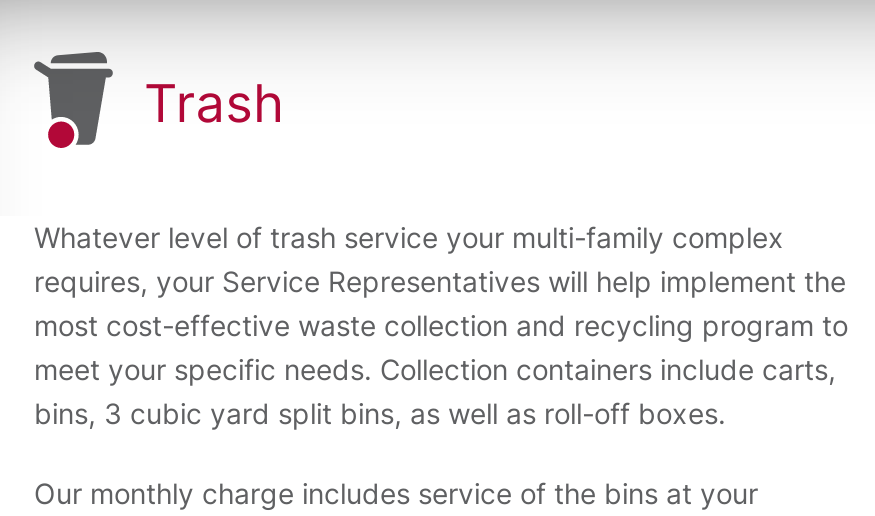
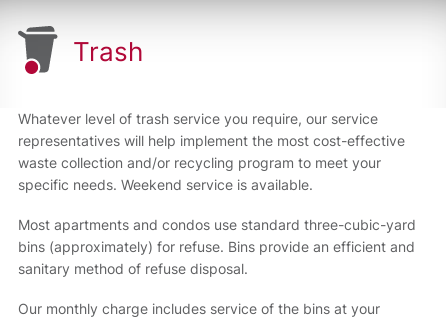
[34,220,848,430] Whatever level of trash service your multi-family complex | requires, your Service Representatives will help implement the | most cost-effective waste collection and recycling program to | meet your specific needs. Collection containers include carts, | bins, 3 cubic yard split bins, as well as roll-off boxes. -> [18,110,416,277] Whatever level of trash service you require, our service | representatives will help implement the most cost-effective | waste collection and/or recycling program to meet your | specific needs. Weekend service is available. | Most apartments and condos use standard three-cubic-yard | bins (approximately) for refuse. Bins provide an efficient and | sanitary method of refuse disposal.

